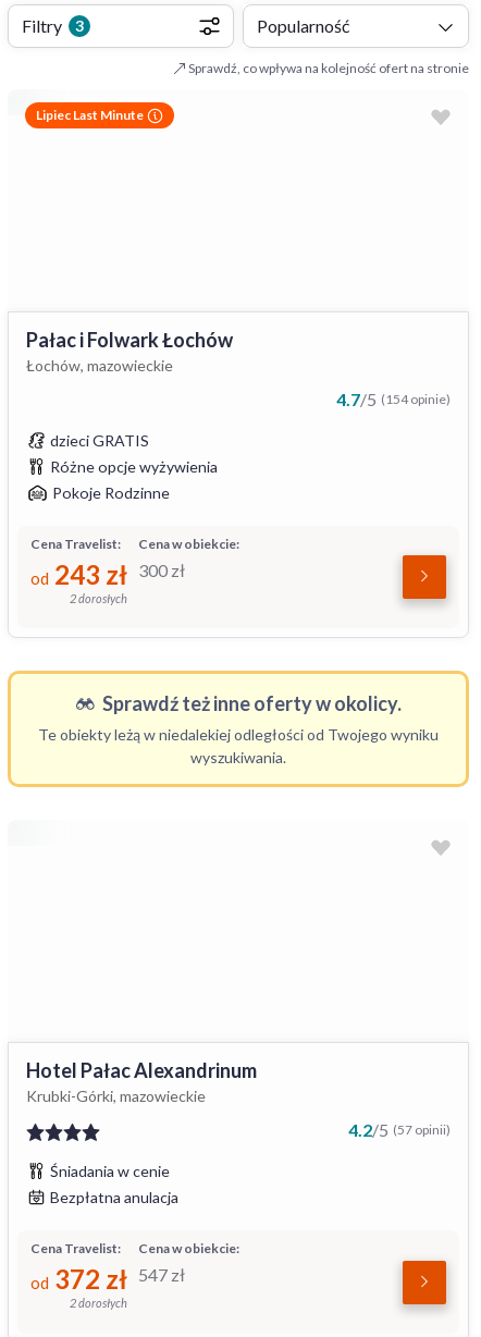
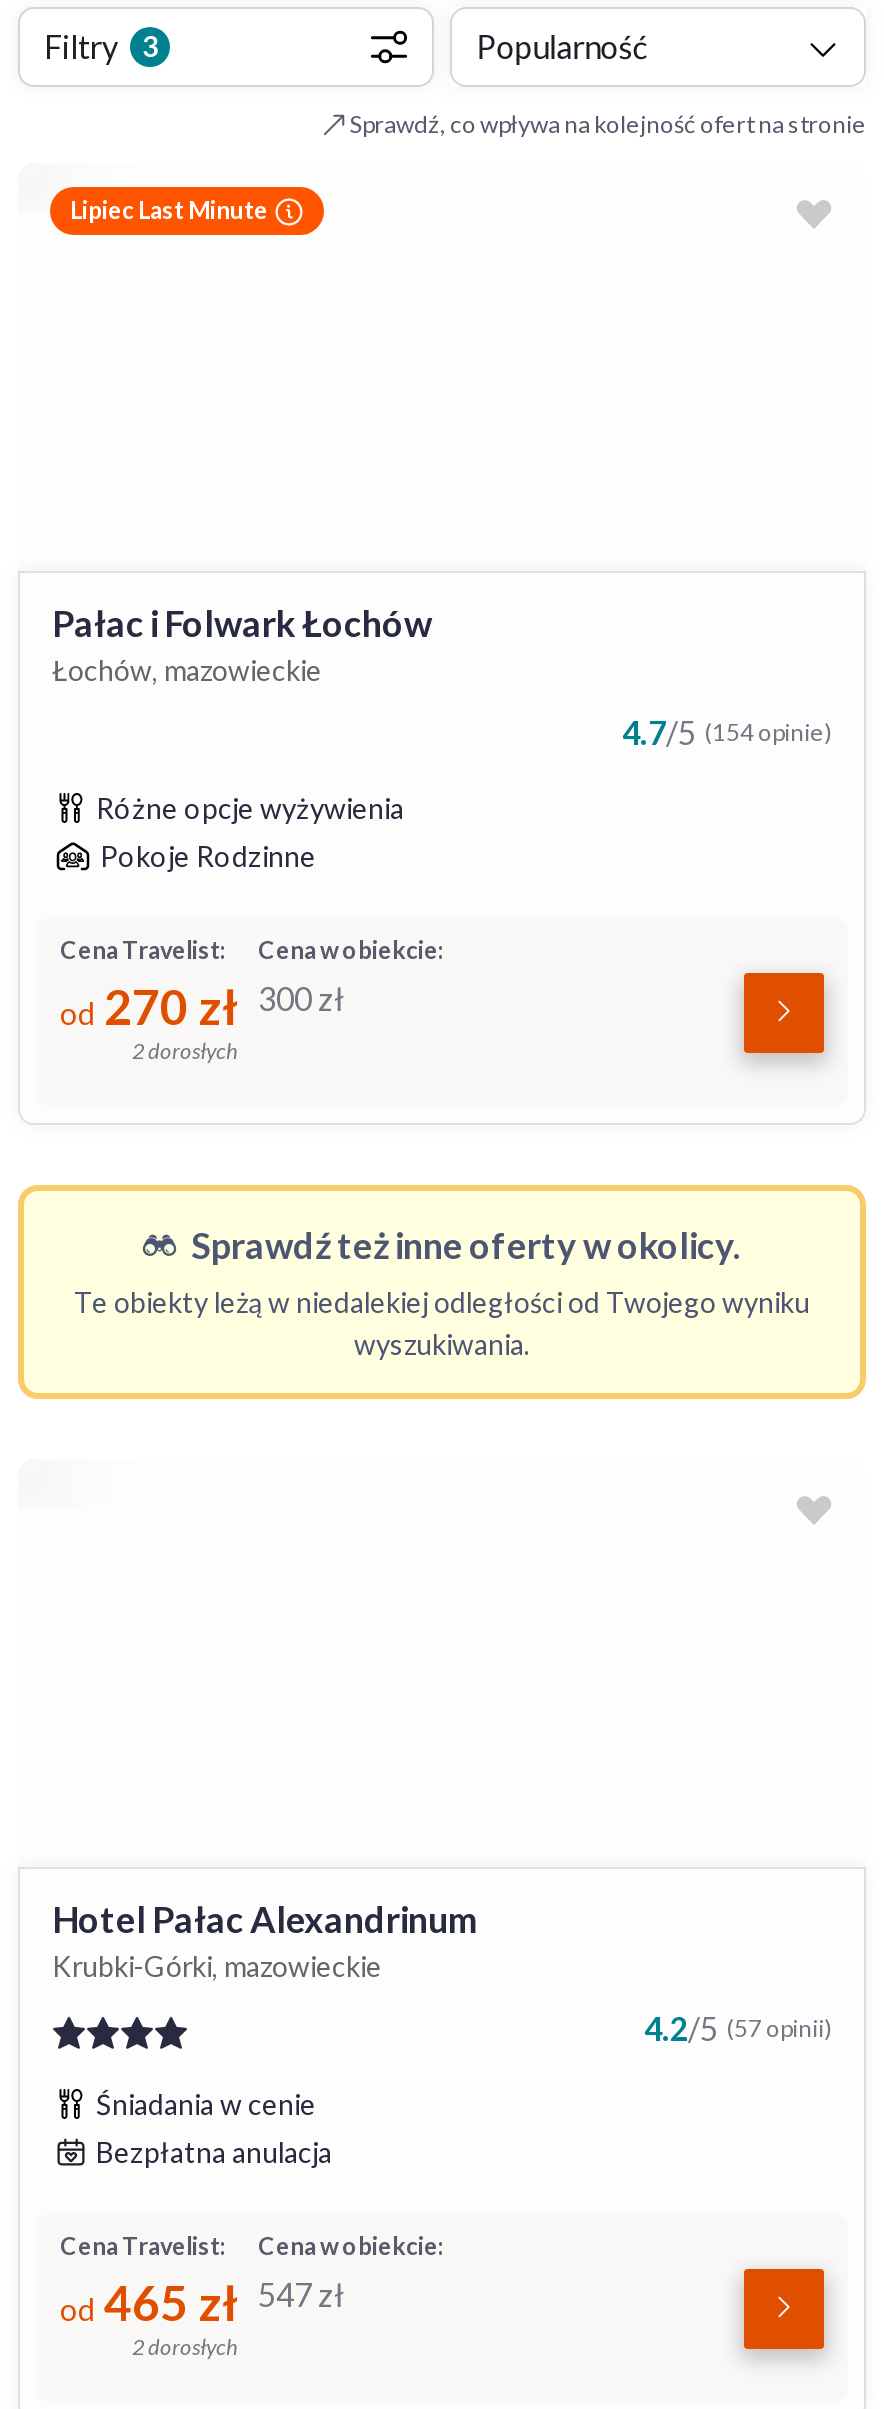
[50,431,149,450] dzieci GRATIS -> none
[30,559,185,590] od 243 zł 300 zł -> [60,977,344,1035] od 270 zł 300 zł
[30,1263,185,1295] od 372 zł 547 zł -> [60,2273,344,2331] od 465 zł 547 zł

